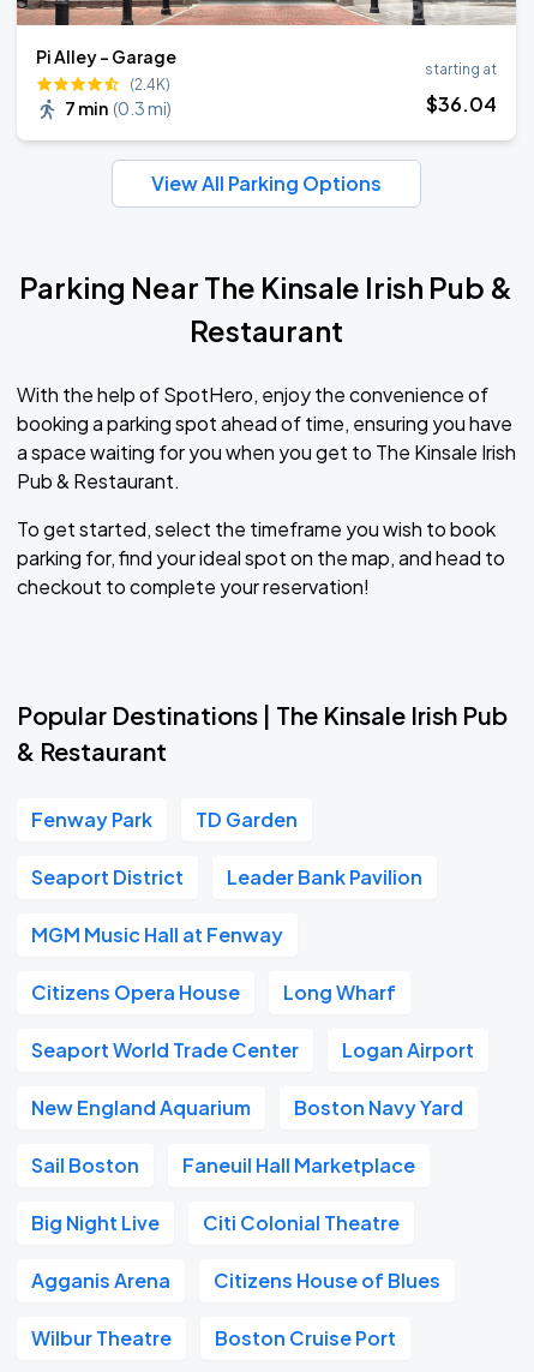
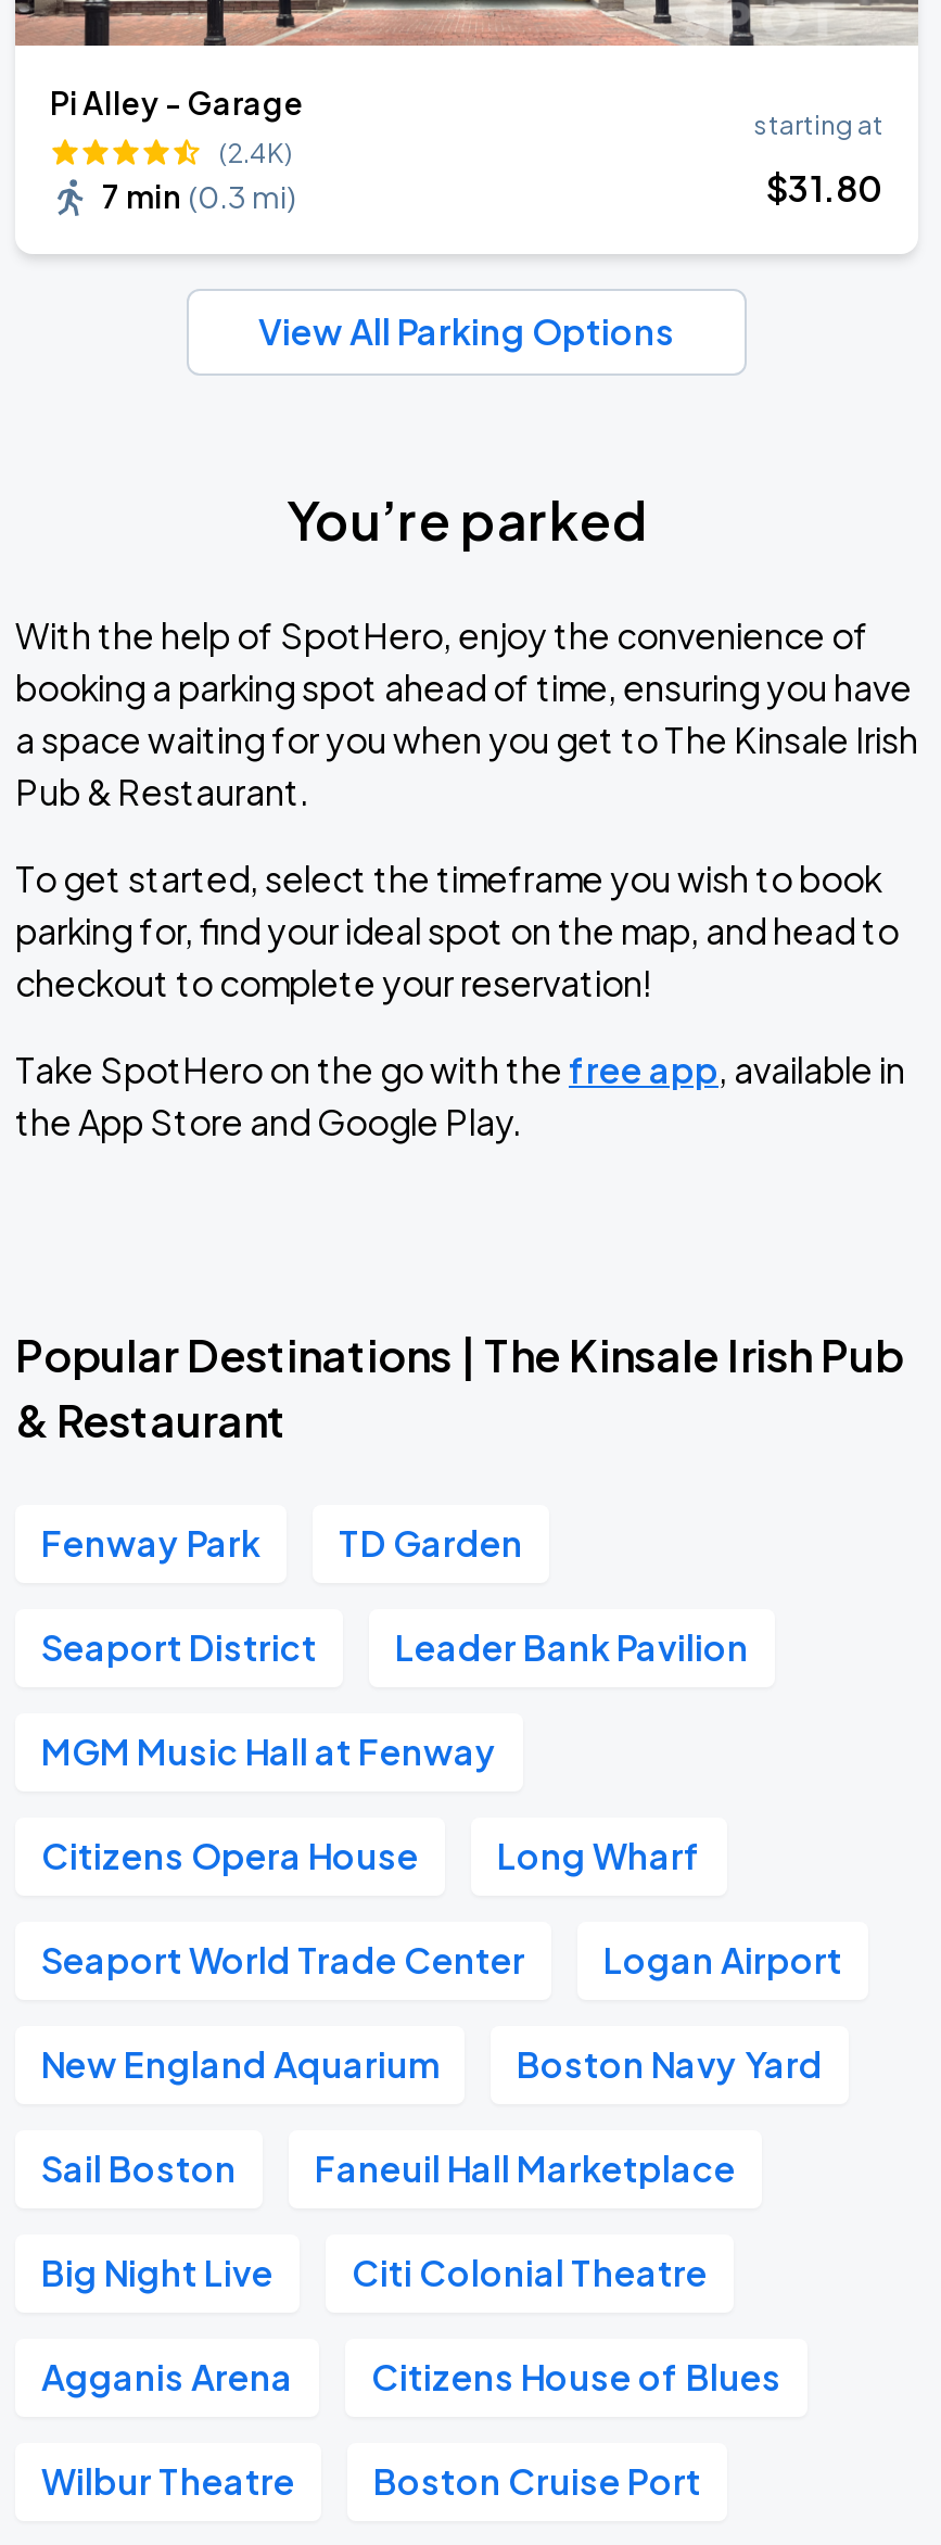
[426,91,497,116] $36.04 -> [766,165,883,211] $31.80
[20,269,513,348] Parking Near The Kinsale Irish Pub & | Restaurant -> [287,486,647,552] You’re parked
moved [17,382,516,599] -> [15,612,918,1005]: With the help of SpotHero, enjoy the convenience of | booking a parking spot ahead of time, ensuring you have | a space waiting for you when you get to The Kinsale Irish | Pub & Restaurant. | To get started, select the timeframe you wish to book | parking for, find your ideal spot on the map, and head to | checkout to complete your reservation!
none -> [15,1047,905,1144] Take SpotHero on the go with the free app, available in | the App Store and Google Play.

